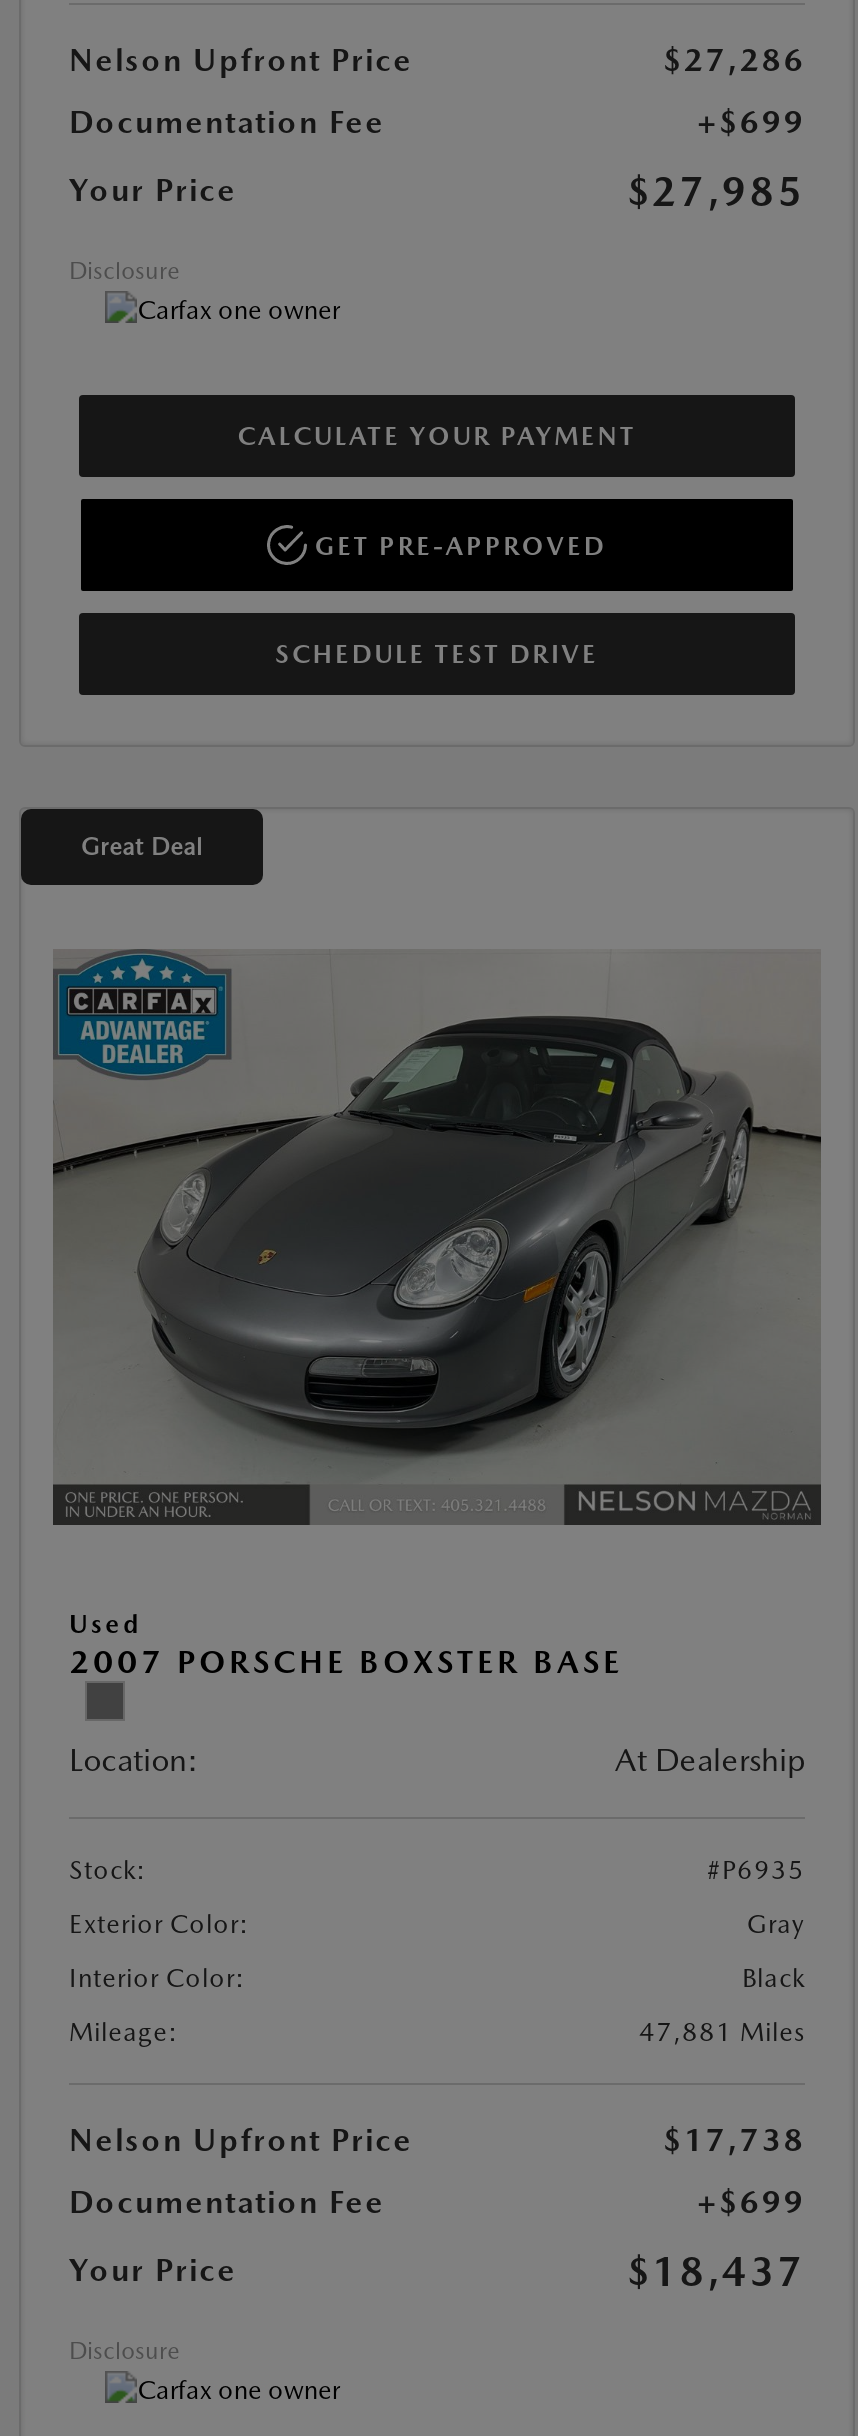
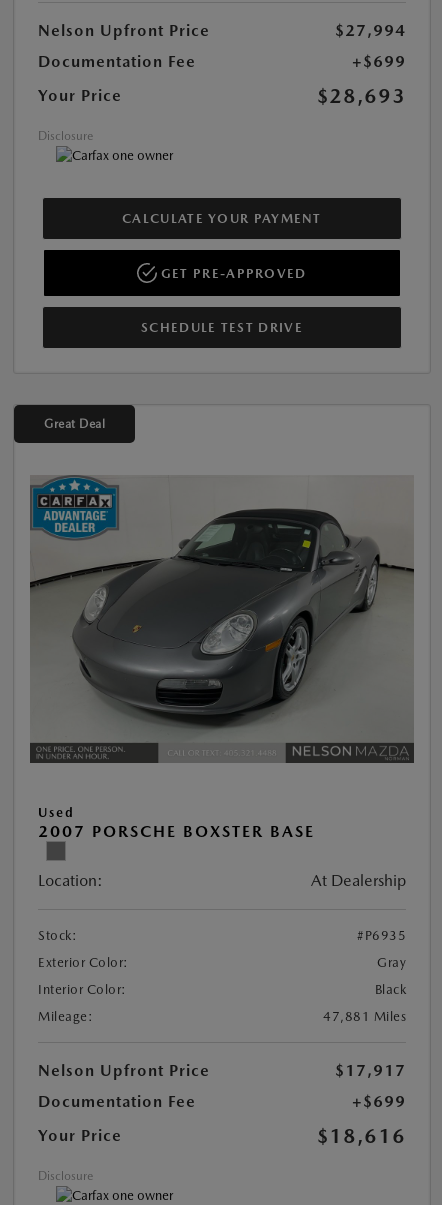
[663,41,805,79] $27,286 -> [335,21,406,40] $27,994
[627,167,805,215] $27,985 -> [317,84,406,108] $28,693
[663,2121,805,2159] $17,738 -> [335,1061,406,1080] $17,917
[627,2247,805,2295] $18,437 -> [317,1124,406,1148] $18,616

